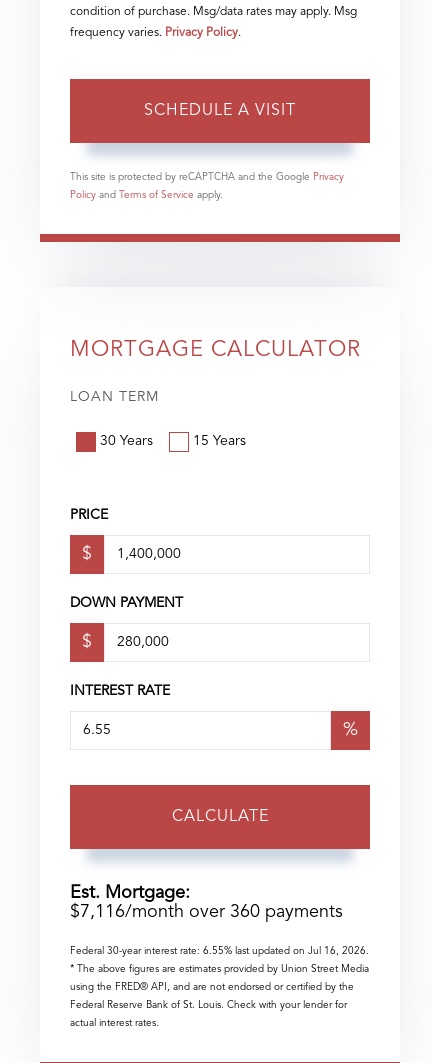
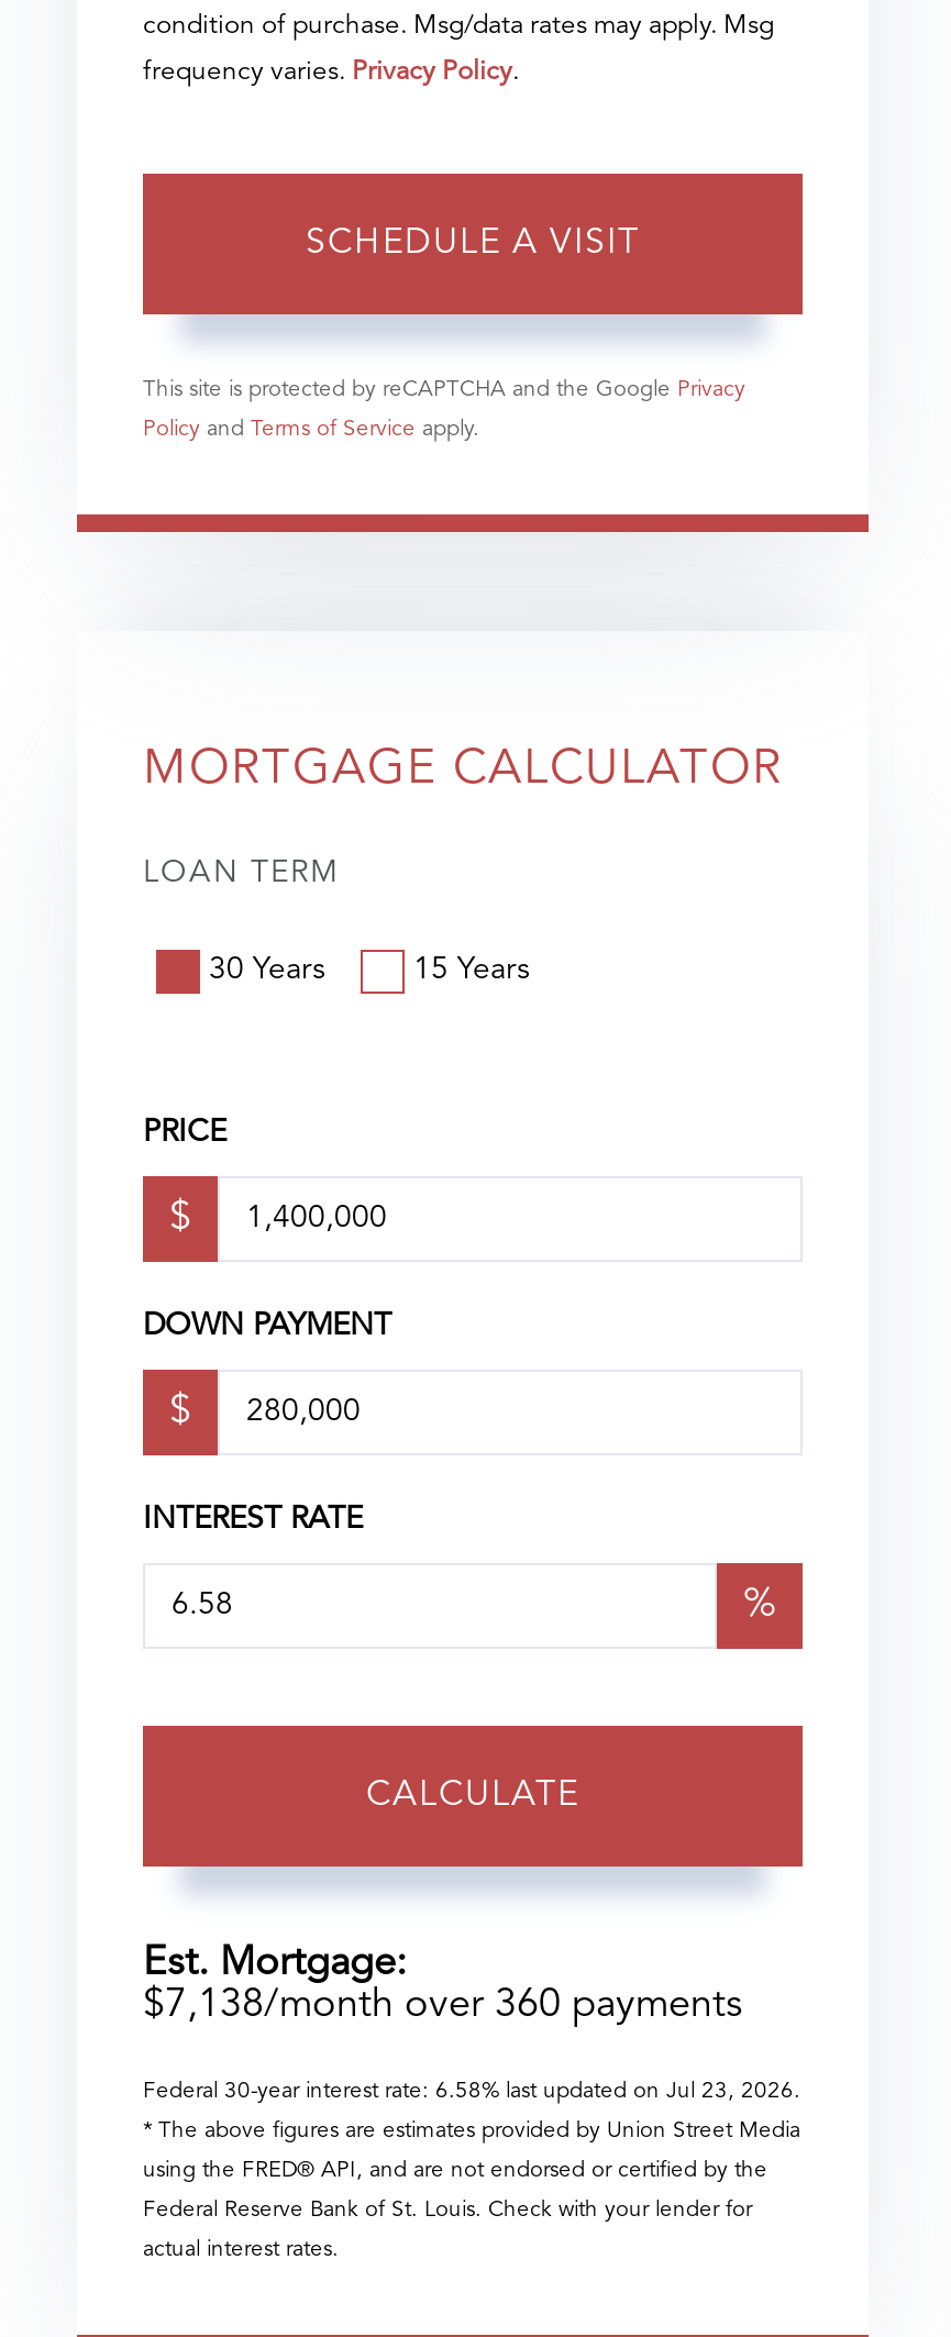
[70,903,343,921] $7,116/month over 360 payments -> [143,1985,743,2024] $7,138/month over 360 payments
[70,946,369,956] Federal 30-year interest rate: 6.55% last updated on Jul 16, 2026. -> [143,2079,800,2101] Federal 30-year interest rate: 6.58% last updated on Jul 23, 2026.

